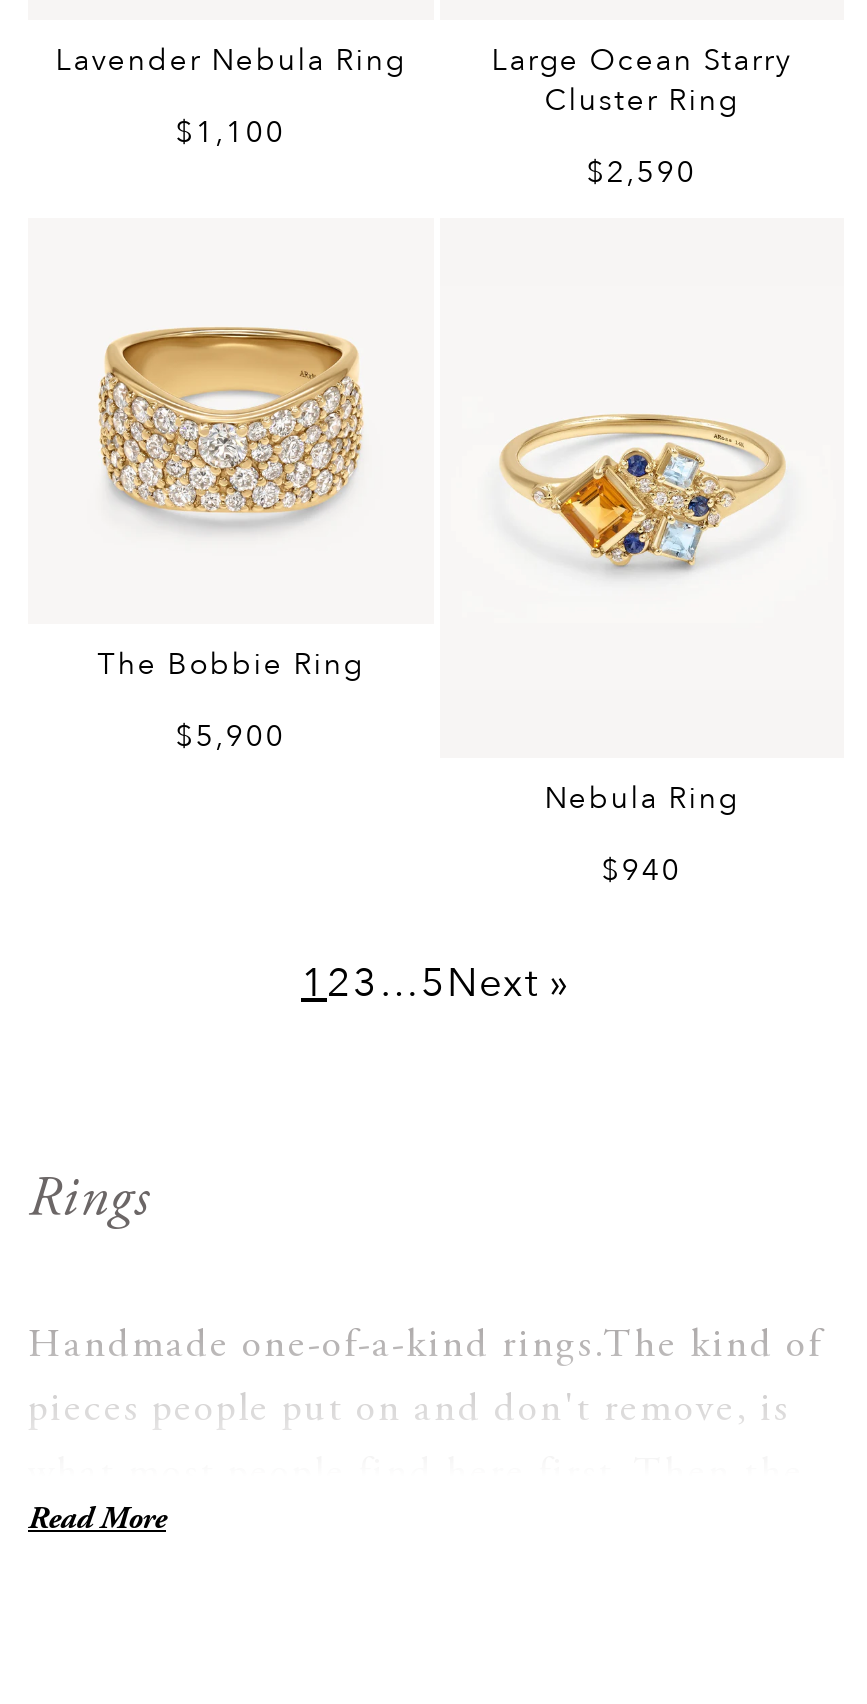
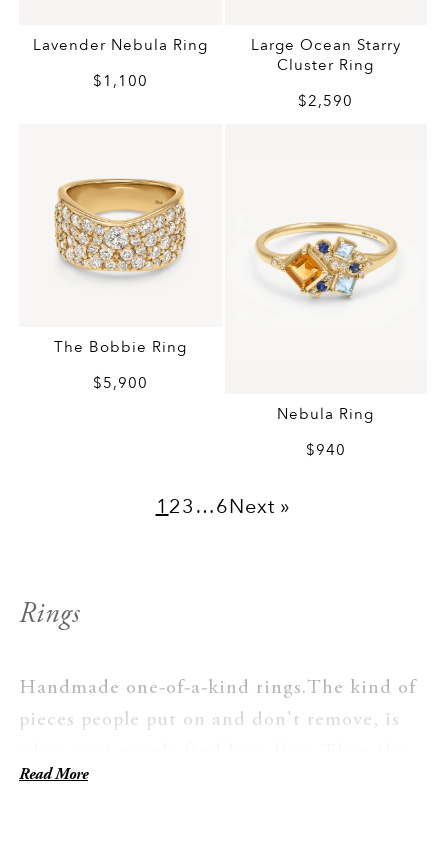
[301,957,571,1011] 123 …5 Next » -> [155,493,290,520] 123 …6 Next »

